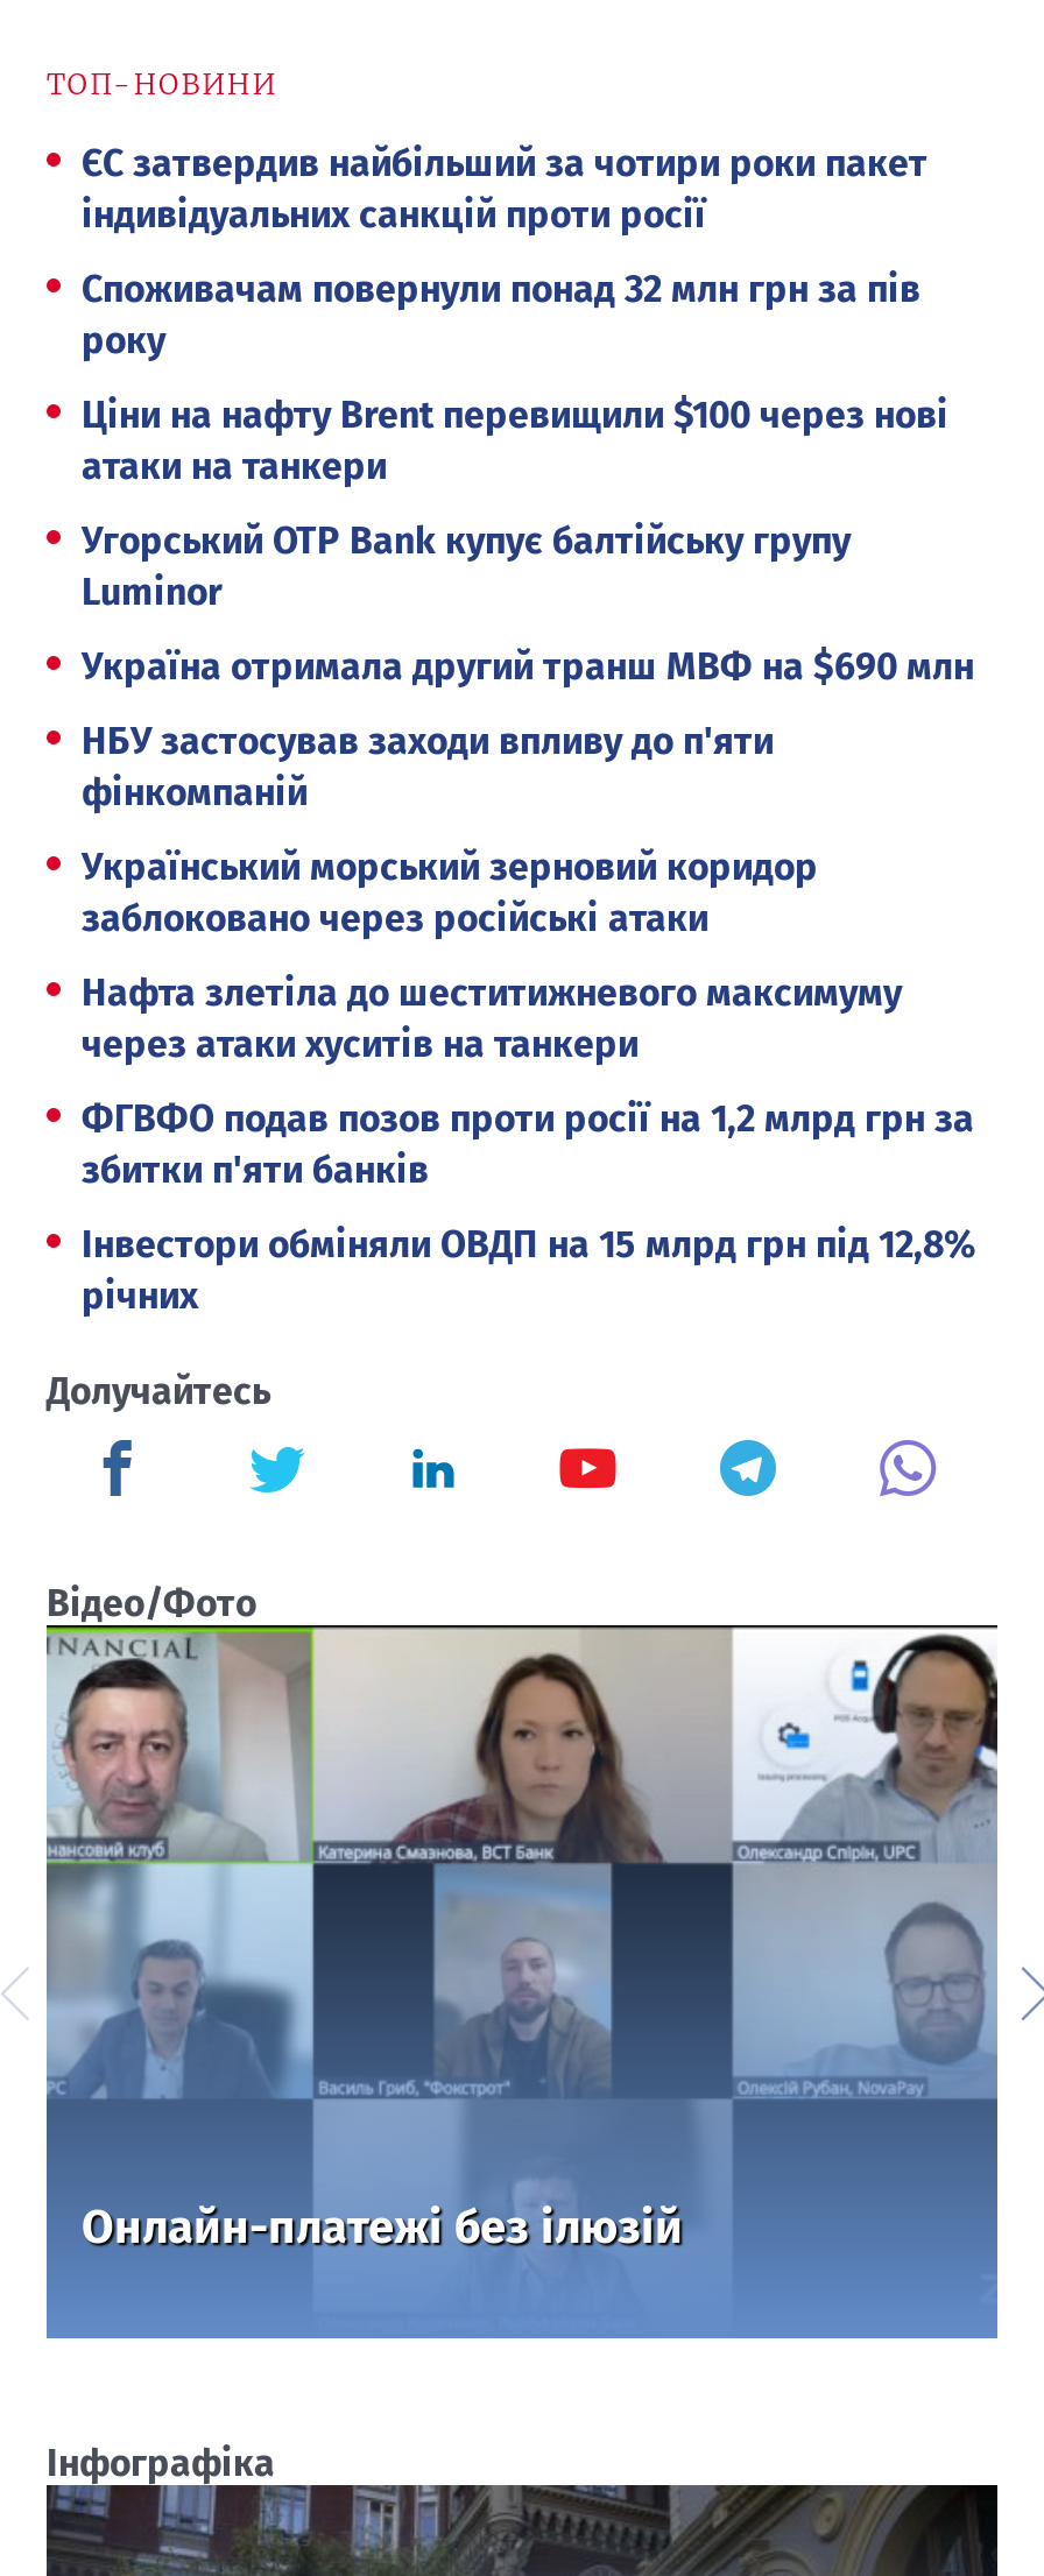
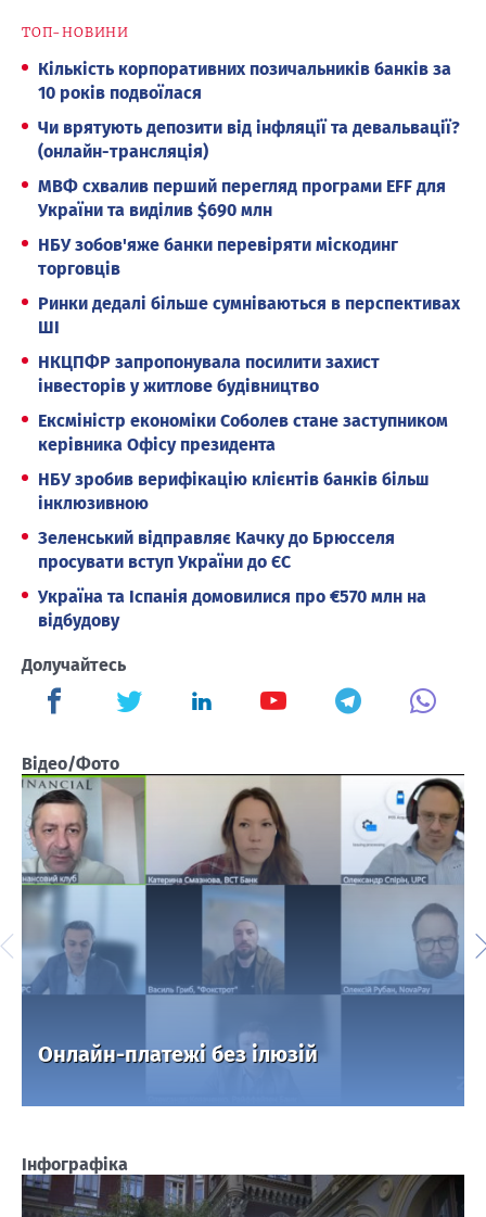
[82,141,927,237] ЄС затвердив найбільший за чотири роки пакет | індивідуальних санкцій проти росії -> [38,59,451,103] Кількість корпоративних позичальників банків за | 10 років подвоїлася
[82,267,920,363] Споживачам повернули понад 32 млн грн за пів | року -> [38,117,460,162] Чи врятують депозити від інфляції та девальвації? | (онлайн-трансляція)
[82,393,948,489] Ціни на нафту Brent перевищили $100 через нові | атаки на танкери -> [38,176,446,221] МВФ схвалив перший перегляд програми EFF для | України та виділив $690 млн
[82,519,851,614] Угорський OTP Bank купує балтійську групу | Luminor -> [38,235,398,279] НБУ зобов'яже банки перевіряти міскодинг | торговців
[82,645,974,689] Україна отримала другий транш МВФ на $690 млн -> [38,293,460,338] Ринки дедалі більше сумніваються в перспективах | ШІ
[82,719,774,815] НБУ застосував заходи впливу до п'яти | фінкомпаній -> [38,352,380,396] НКЦПФР запропонувала посилити захист | інвесторів у житлове будівництво
[82,845,818,941] Український морський зерновий коридор | заблоковано через російські атаки -> [38,411,448,455] Ексміністр економіки Соболев стане заступником | керівника Офісу президента
[82,971,902,1067] Нафта злетіла до шеститижневого максимуму | через атаки хуситів на танкери -> [38,469,430,514] НБУ зробив верифікацію клієнтів банків більш | інклюзивною
[82,1097,974,1192] ФГВФО подав позов проти росії на 1,2 млрд грн за | збитки п'яти банків -> [38,528,395,572] Зеленський відправляє Качку до Брюсселя | просувати вступ України до ЄС
[82,1223,976,1318] Інвестори обміняли ОВДП на 15 млрд грн під 12,8% | річних -> [38,586,426,631] Україна та Іспанія домовилися про €570 млн на | відбудову

